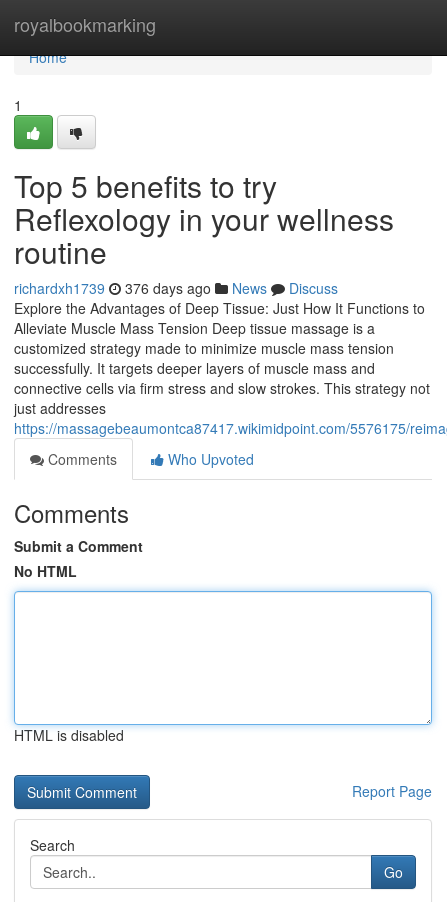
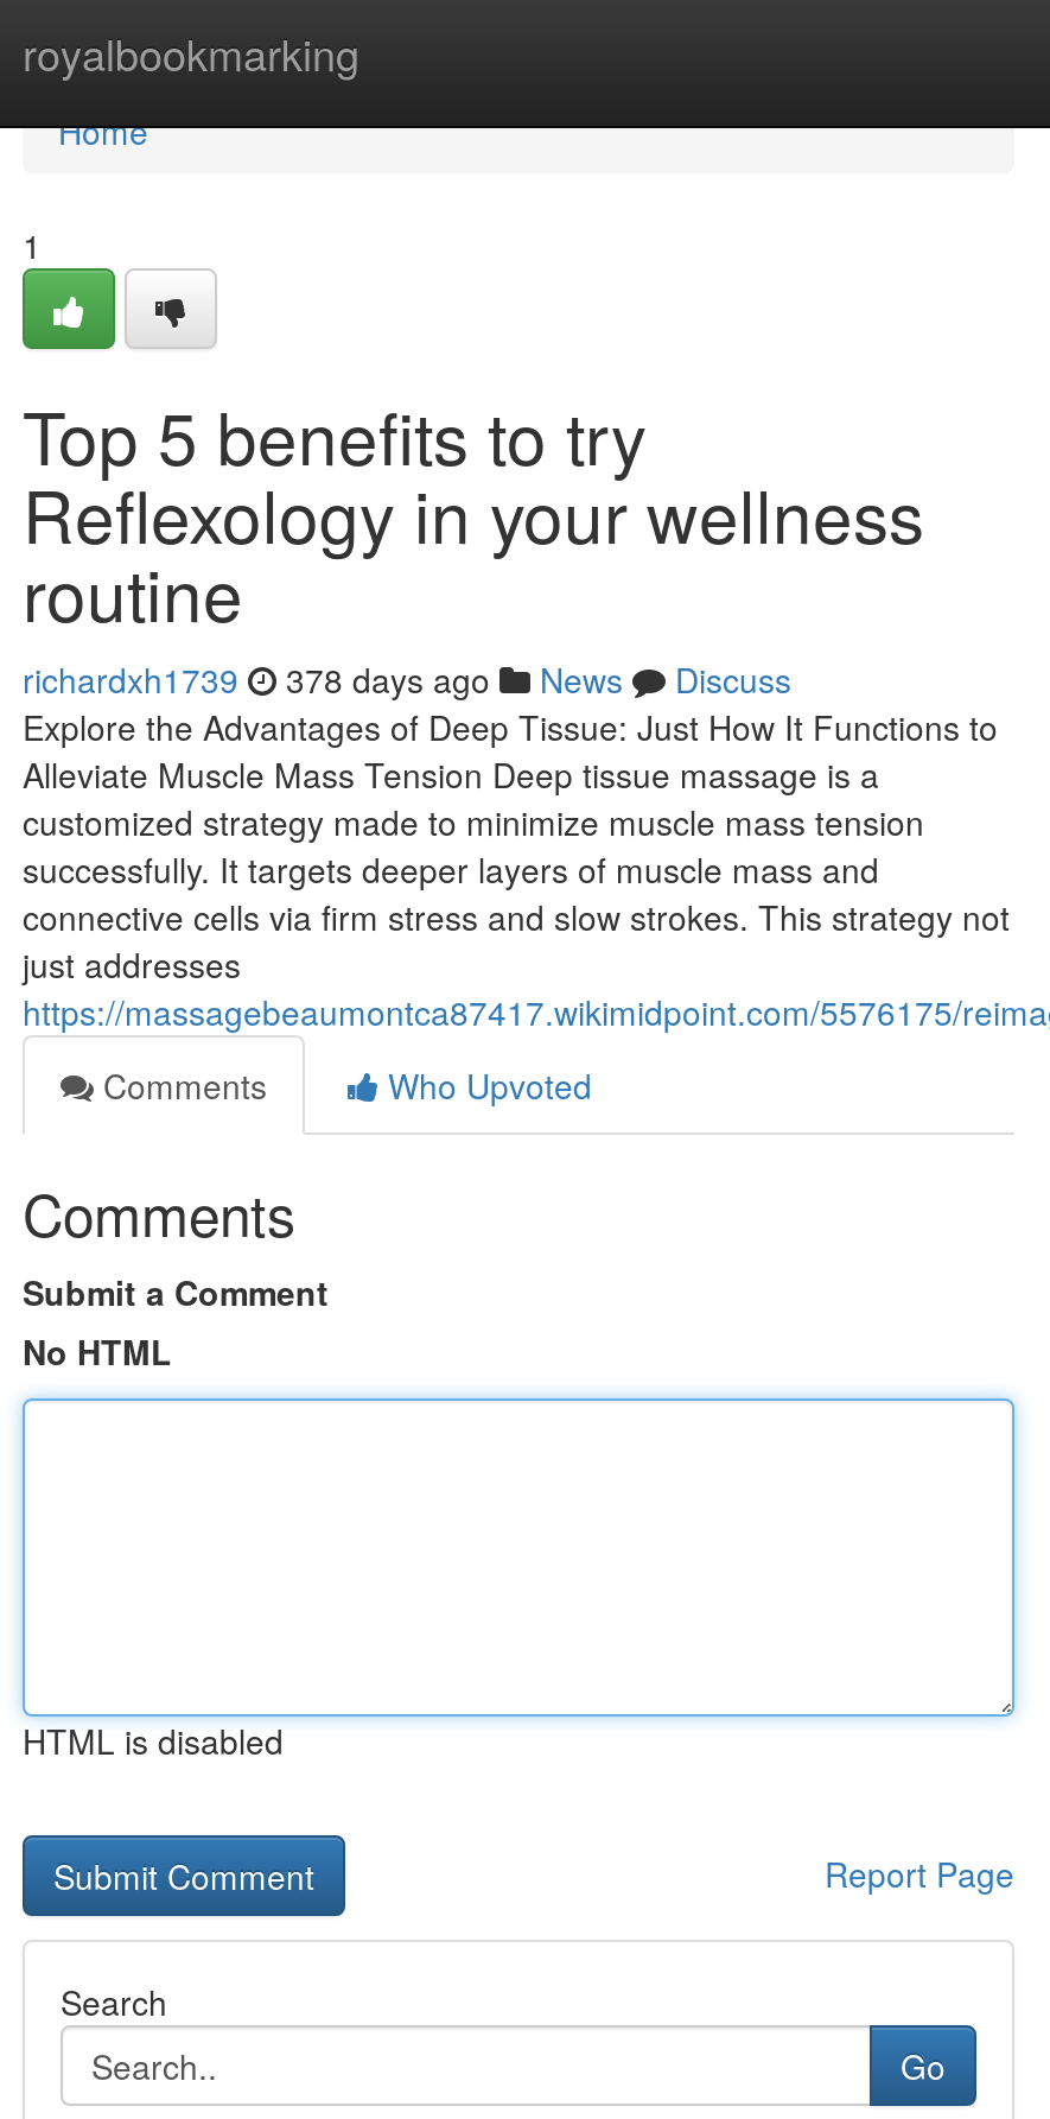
[14,278,338,298] richardxh1739 376 days ago News Discuss -> [23,655,791,703] richardxh1739 378 days ago News Discuss

